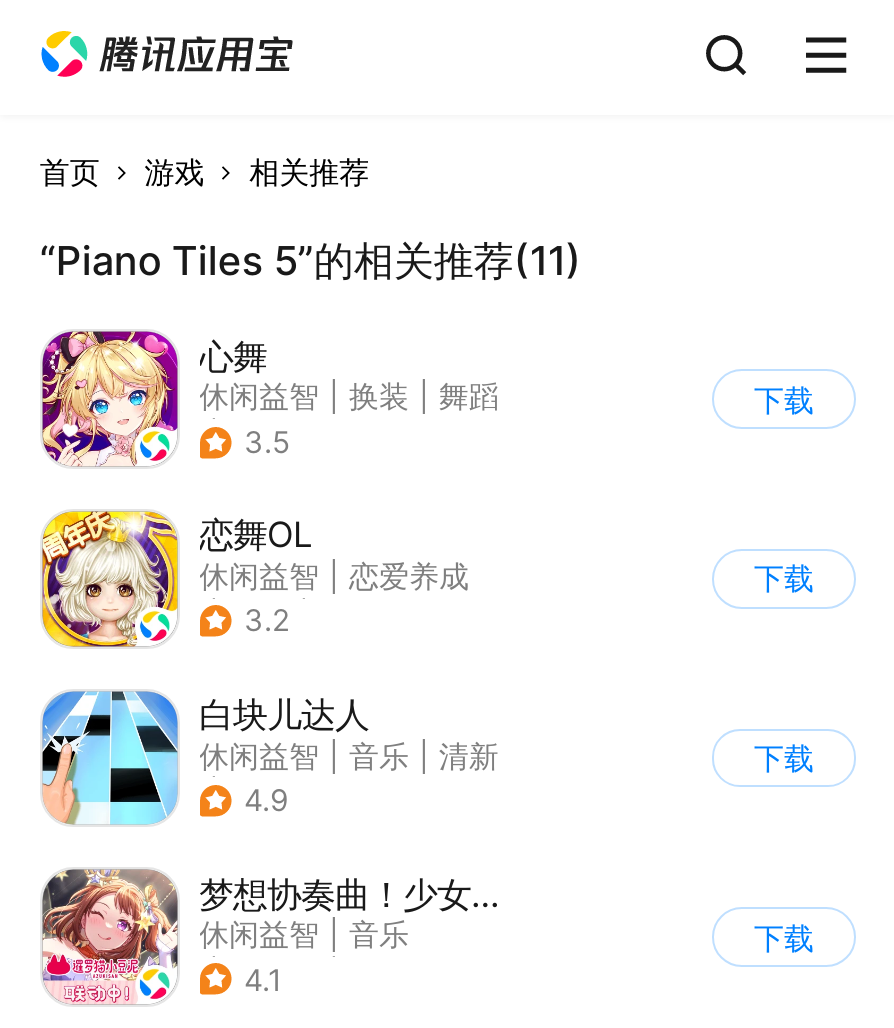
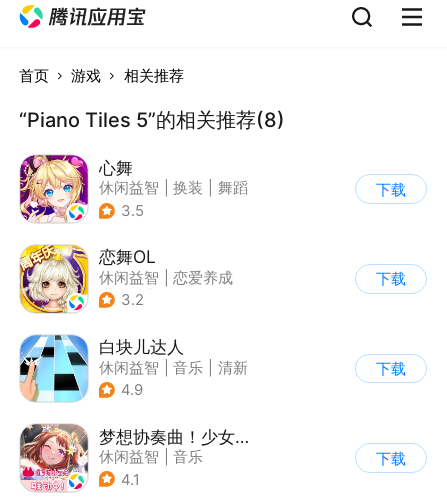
[40,236,582,284] “Piano Tiles 5”的相关推荐(11) -> [19,107,285,131] “Piano Tiles 5”的相关推荐(8)

